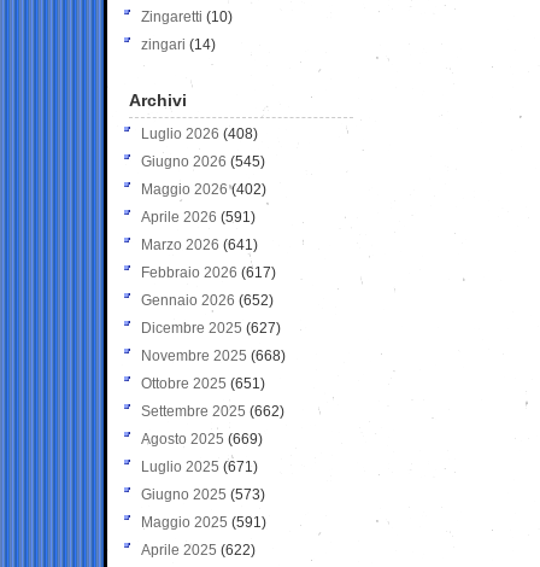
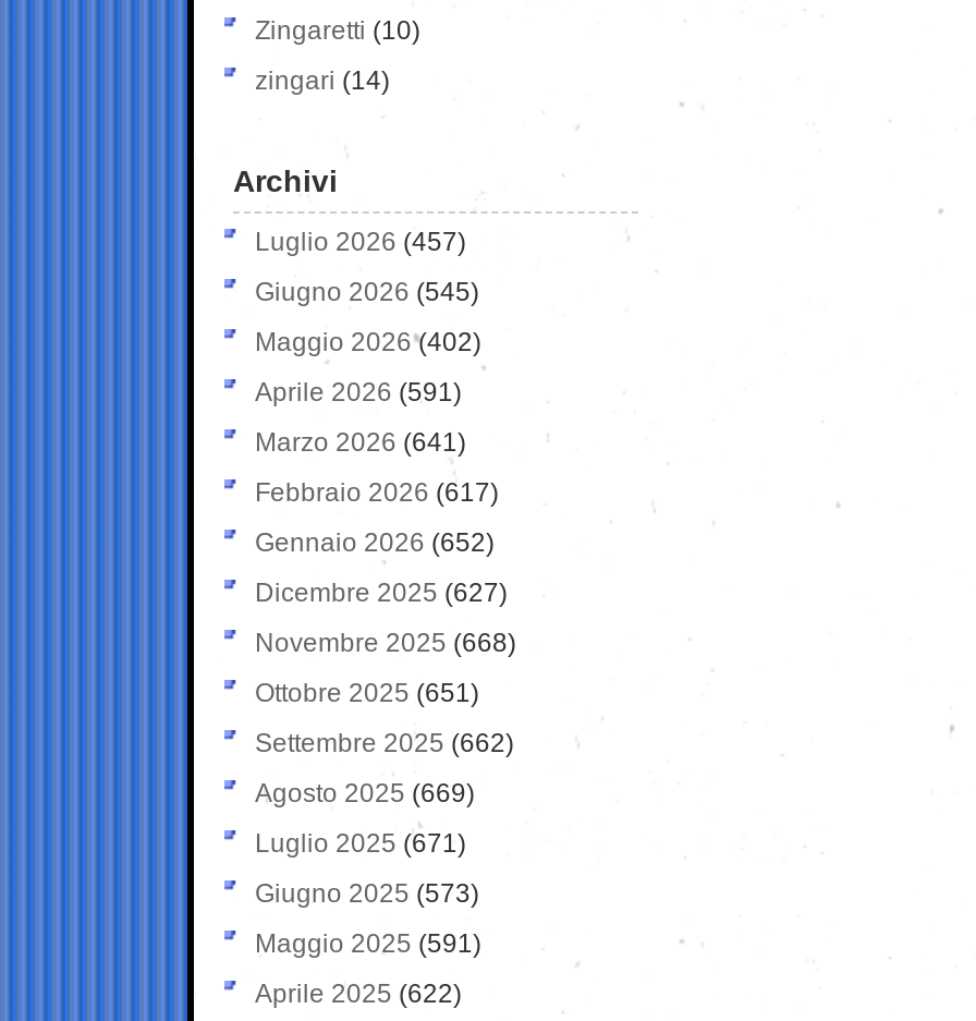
[141,125,258,142] Luglio 2026 (408) -> [255,226,466,257] Luglio 2026 (457)

